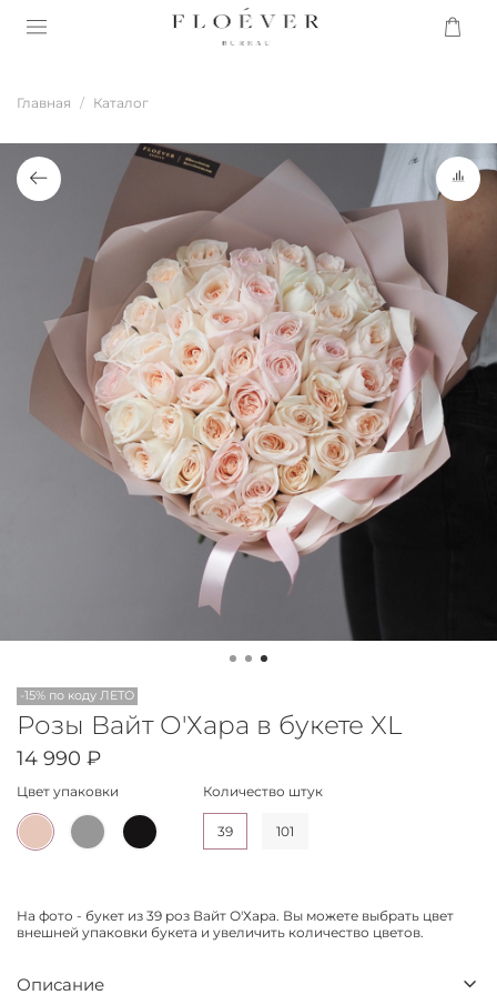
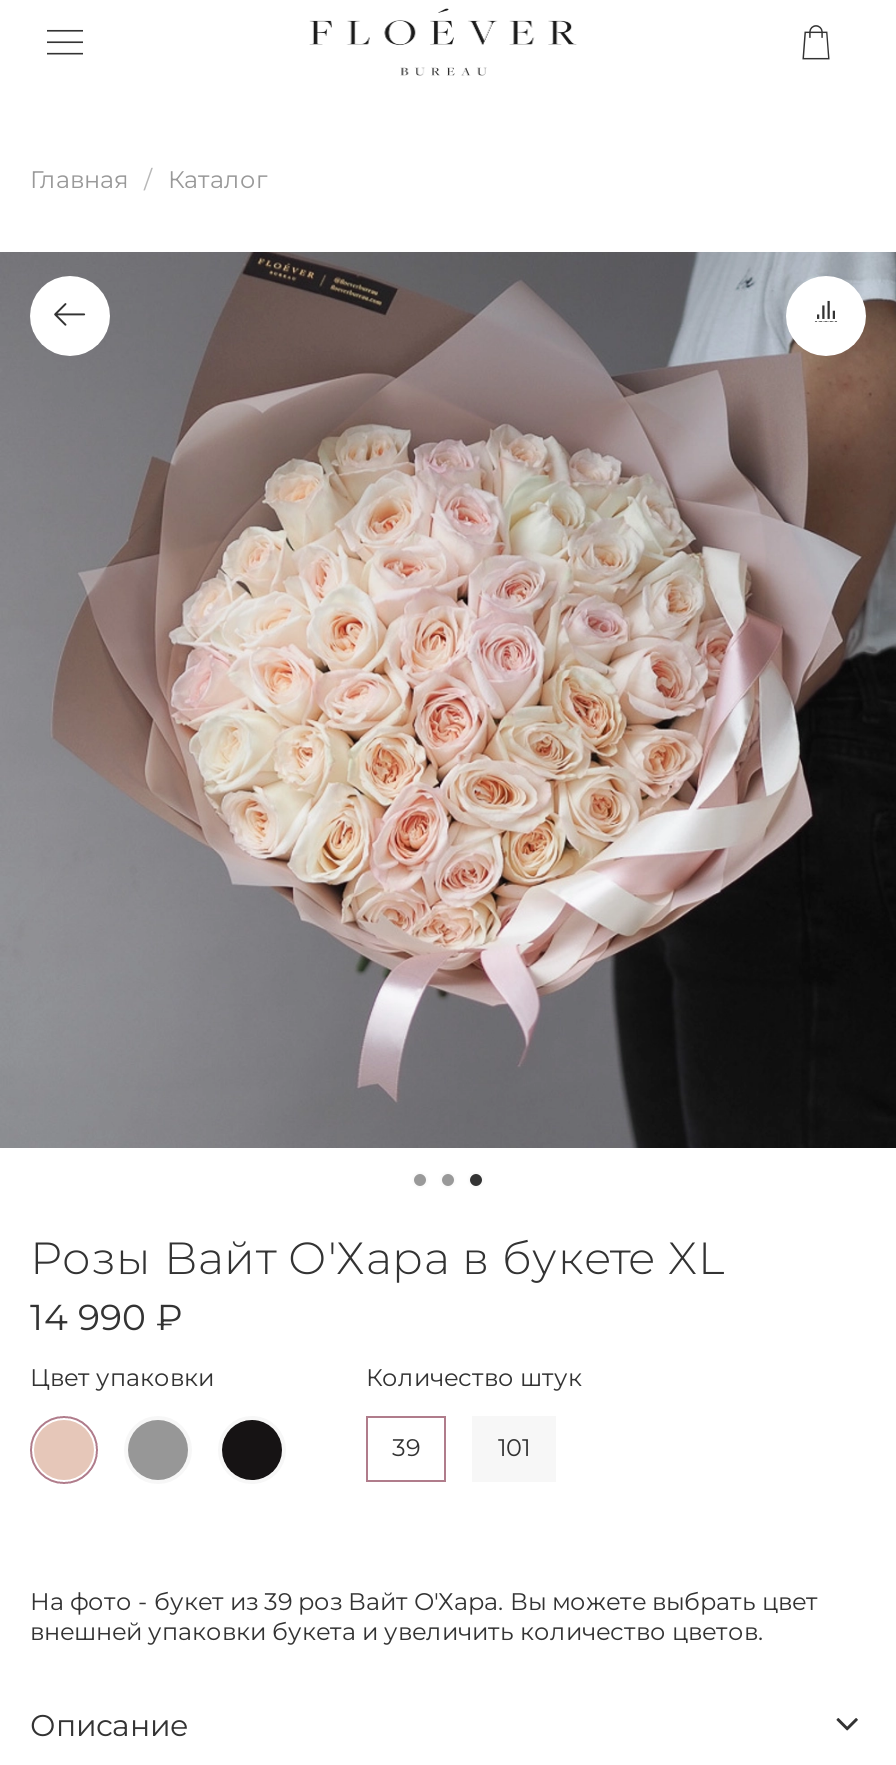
[20,689,134,703] -15% по коду ЛЕТО -> none

